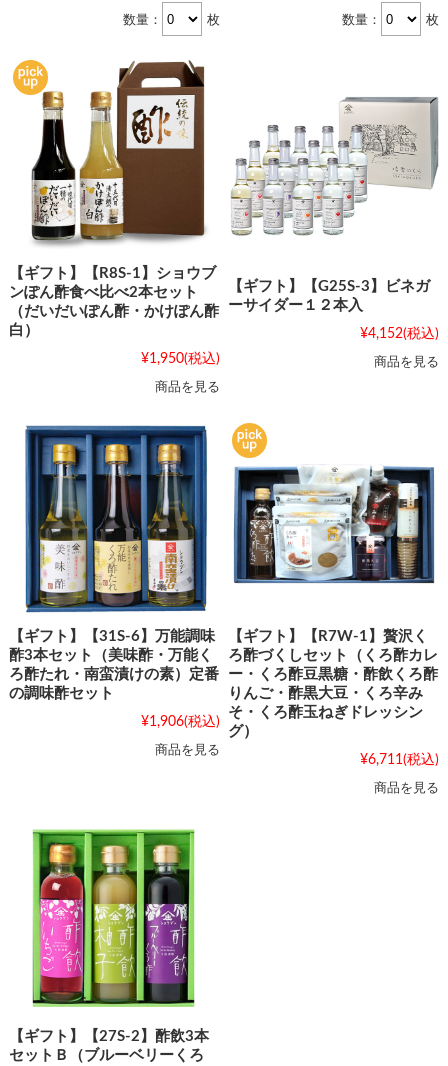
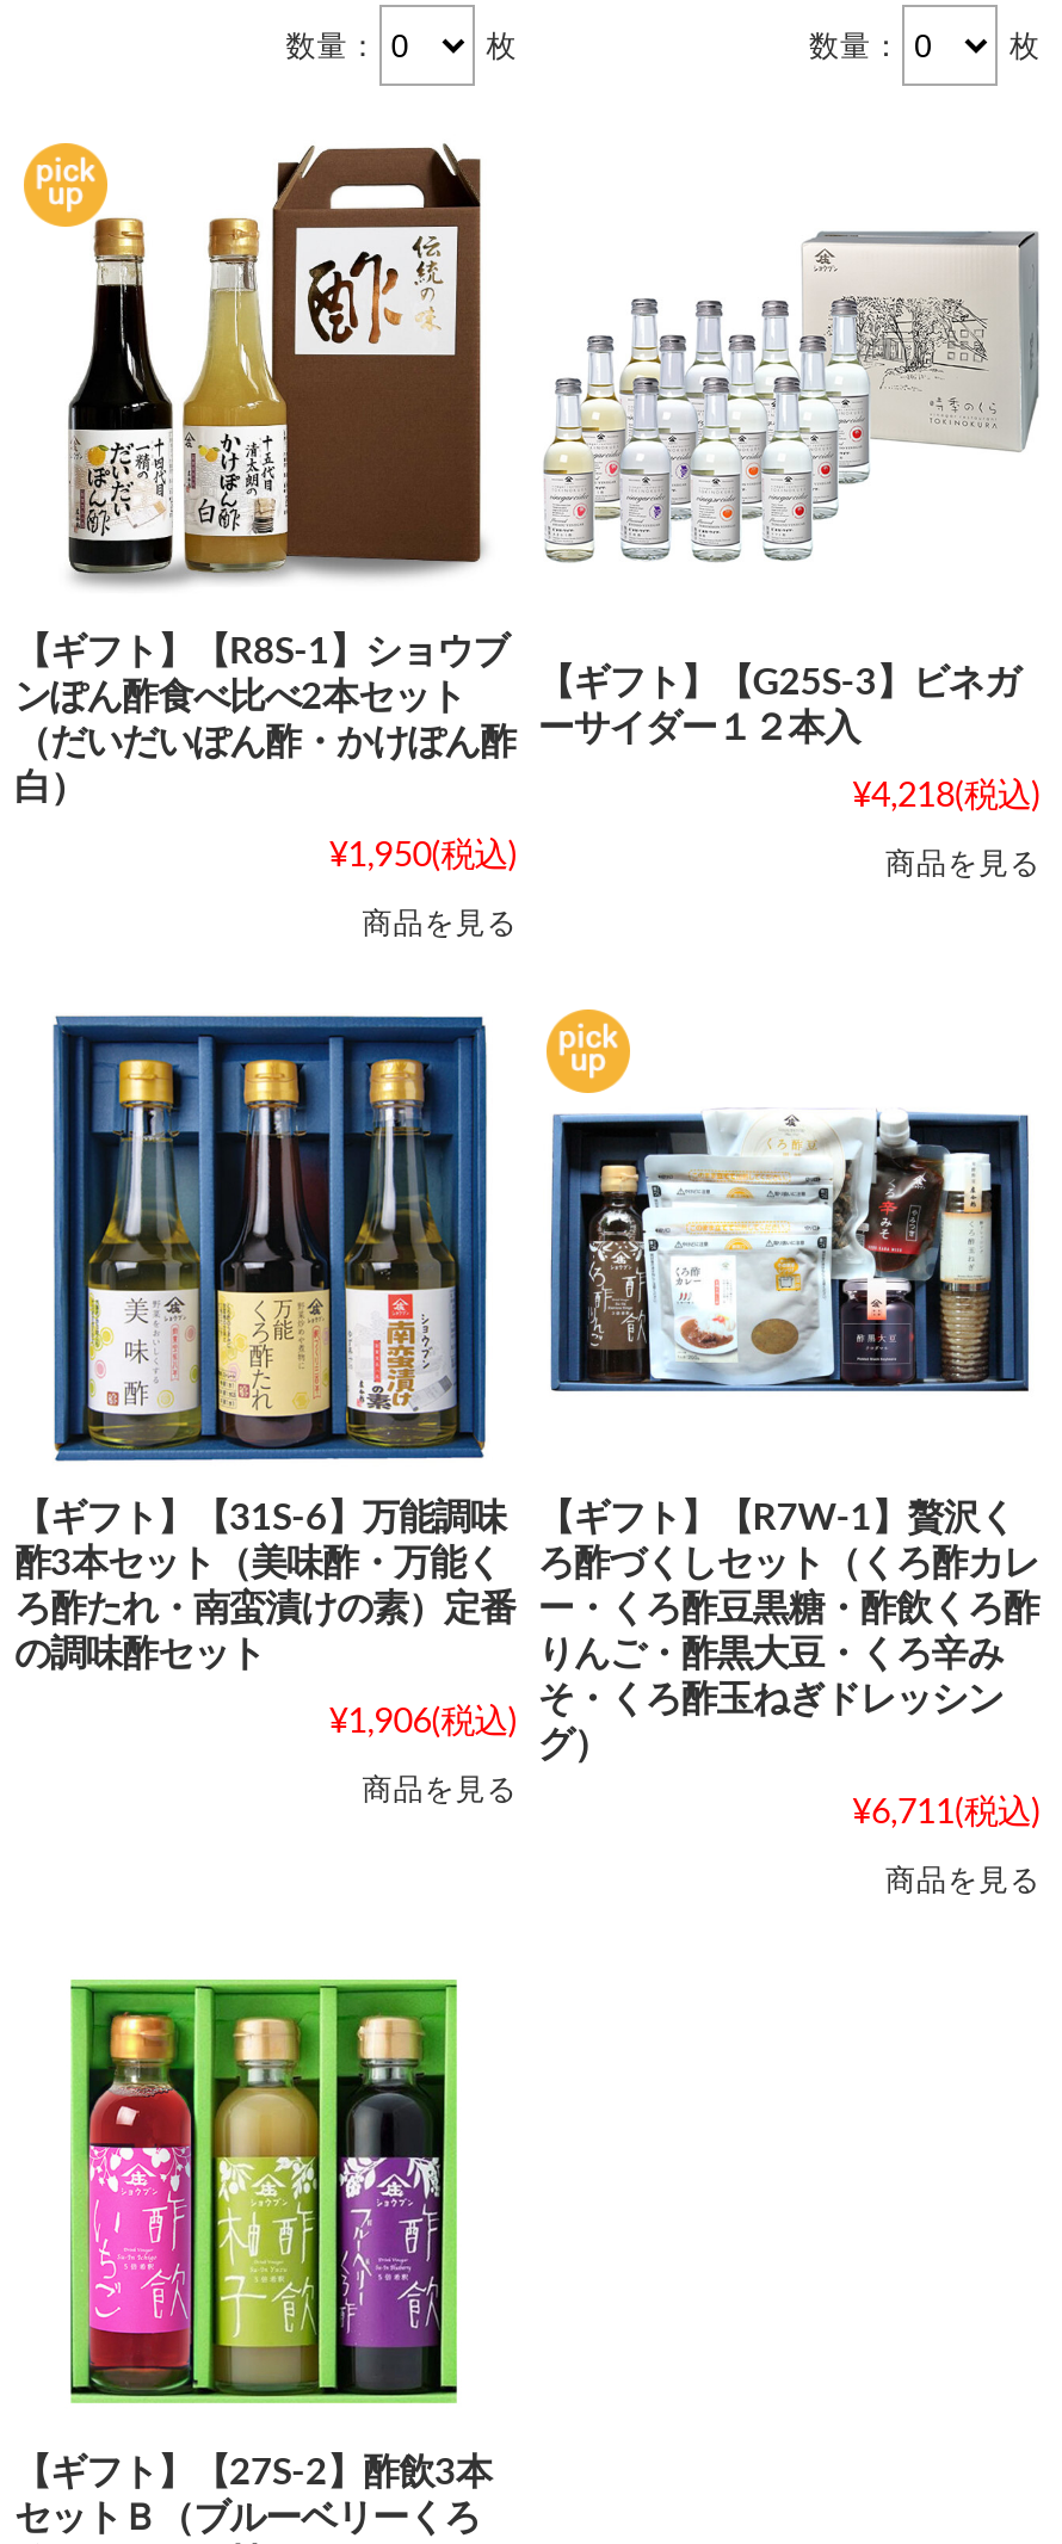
[360,326,439,341] ¥4,152(税込) -> [852,778,1041,814] ¥4,218(税込)

